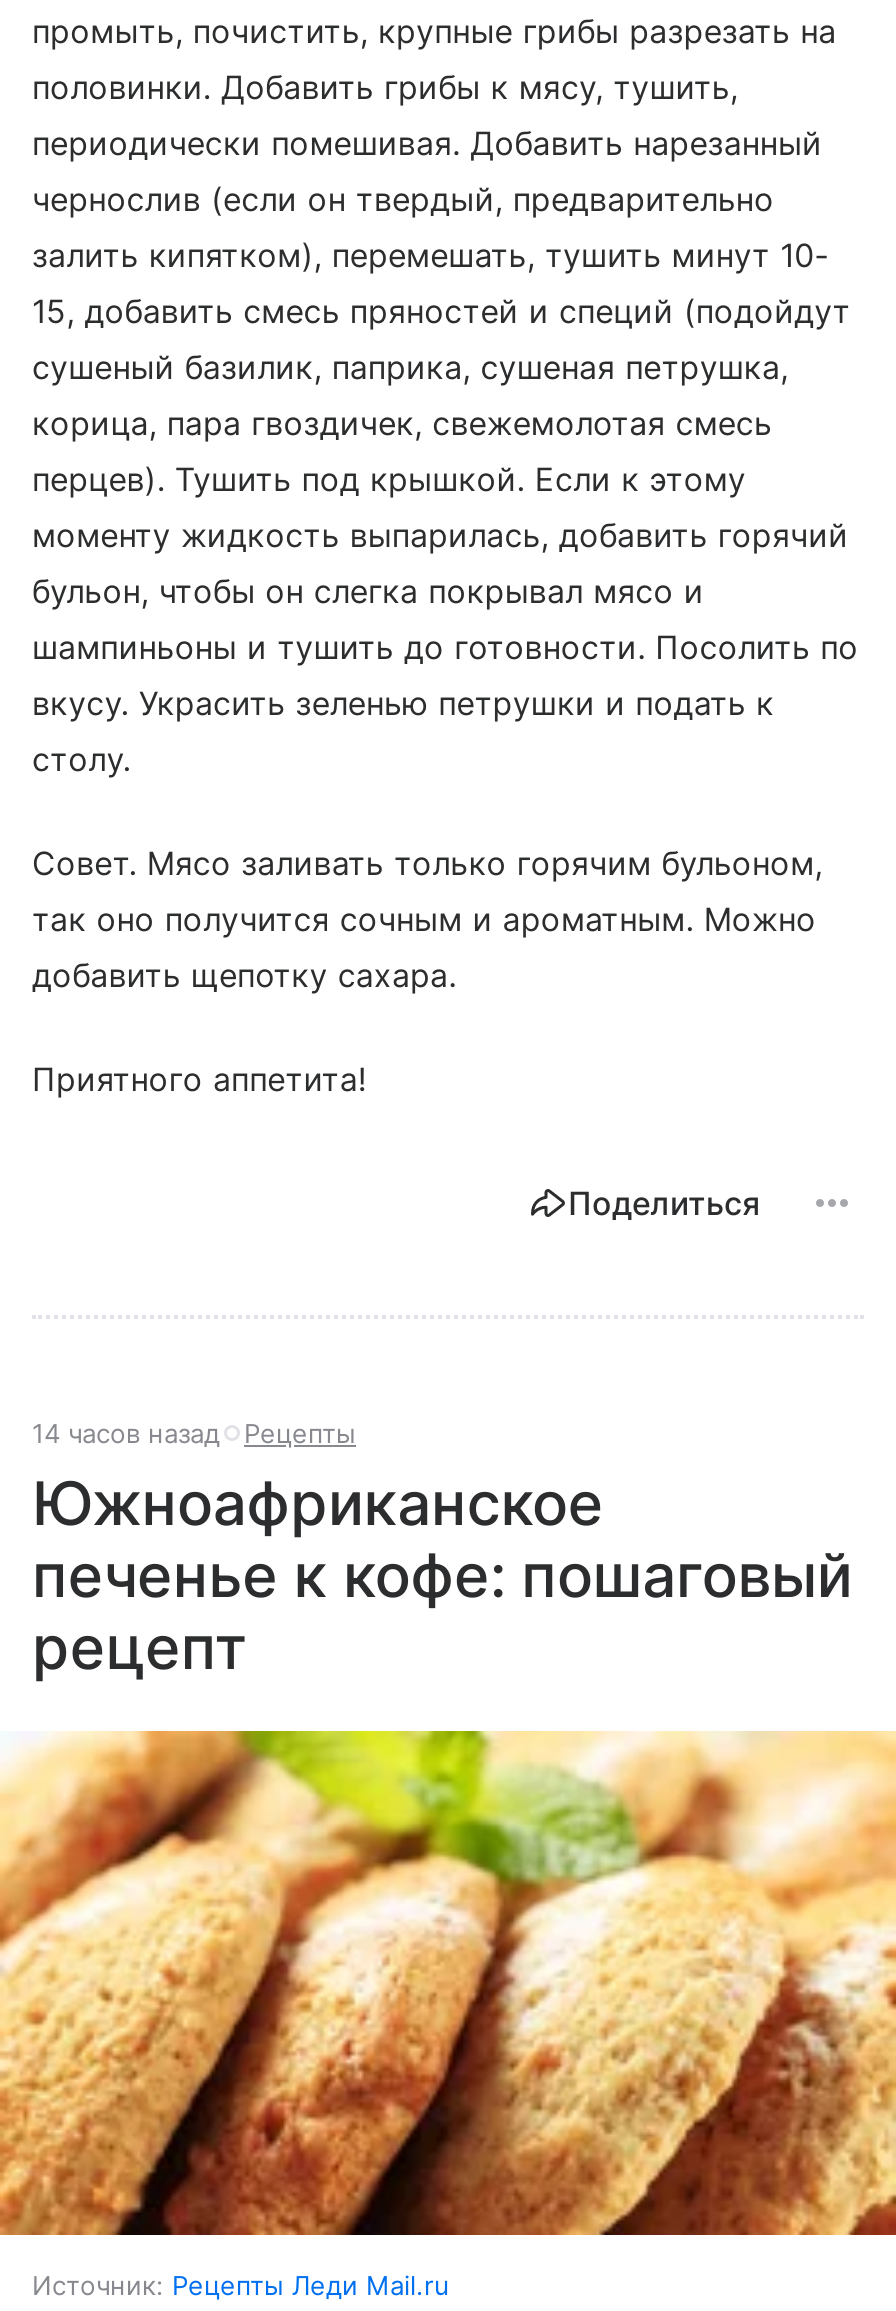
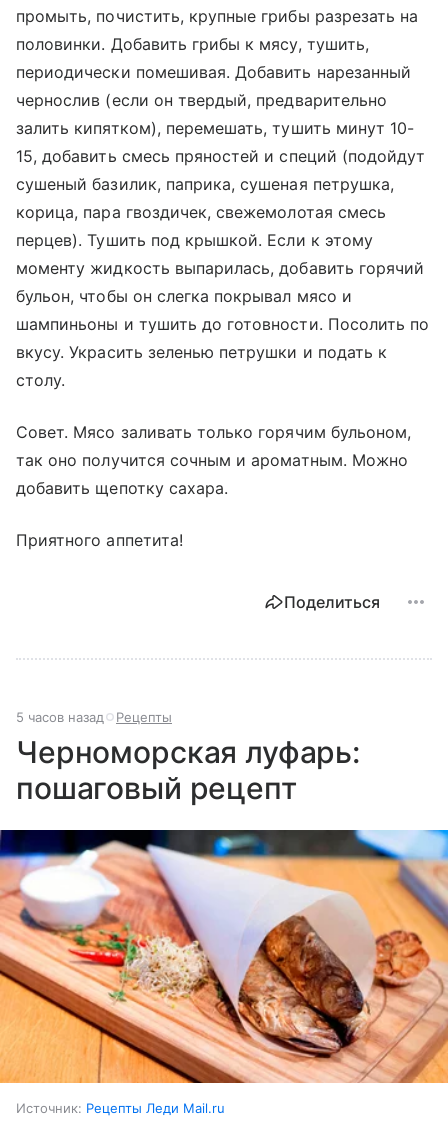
[32,1418,356,1450] 14 часов назад Рецепты -> [16,709,172,725] 5 часов назад Рецепты
[32,1468,853,1684] Южноафриканское | печенье к кофе: пошаговый | рецепт -> [16,734,360,806] Черноморская луфарь: | пошаговый рецепт
[6,1729,890,2237] [image] -> [3,829,445,1084] [image]

